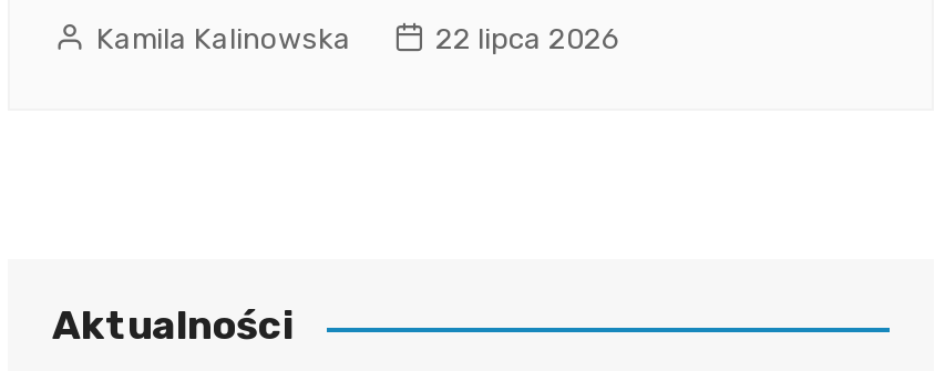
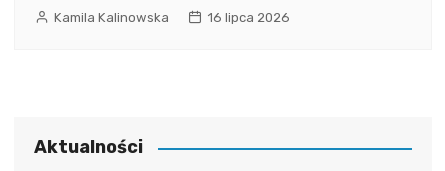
[435,23,622,56] 22 lipca 2026 -> [207,10,290,25] 16 lipca 2026

